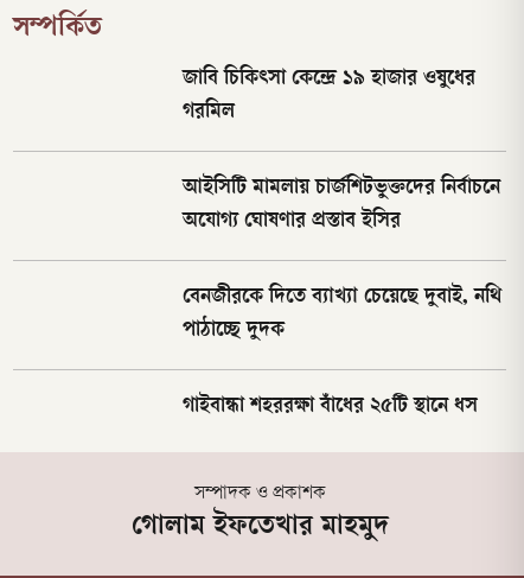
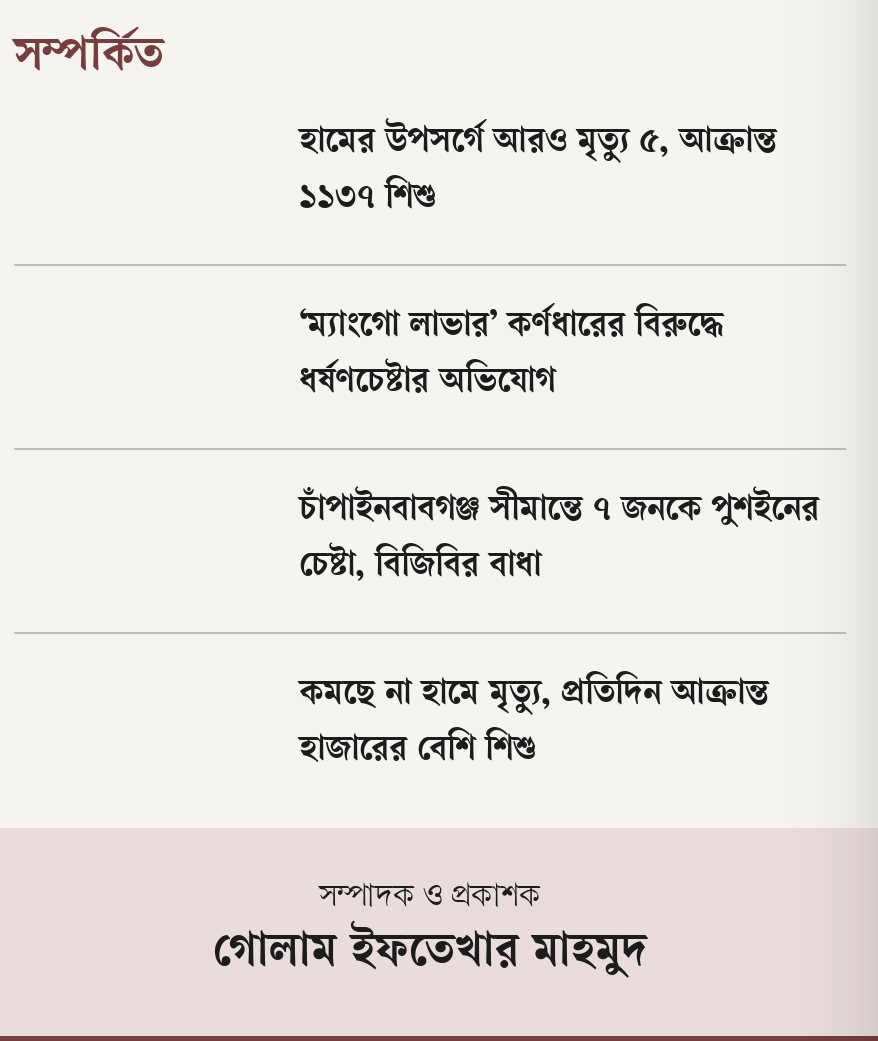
[182,67,475,124] জাবি চিকিৎসা কেন্দ্রে ১৯ হাজার ওষুধের | গরমিল -> [299,123,777,219] হামের উপসর্গে আরও মৃত্যু ৫, আক্রান্ত | ১১৩৭ শিশু
[182,176,500,233] আইসিটি মামলায় চার্জশিটভুক্তদের নির্বাচনে | অযোগ্য ঘোষণার প্রস্তাব ইসির -> [299,307,723,403] ‘ম্যাংগো লাভার’ কর্ণধারের বিরুদ্ধে | ধর্ষণচেষ্টার অভিযোগ
[182,285,501,342] বেনজীরকে দিতে ব্যাখ্যা চেয়েছে দুবাই, নথি | পাঠাচ্ছে দুদক -> [299,491,819,587] চাঁপাইনবাবগঞ্জ সীমান্তে ৭ জনকে পুশইনের | চেষ্টা, বিজিবির বাধা
[182,395,477,418] গাইবান্ধা শহররক্ষা বাঁধের ২৫টি স্থানে ধস -> [299,675,769,771] কমছে না হামে মৃত্যু, প্রতিদিন আক্রান্ত | হাজারের বেশি শিশু

